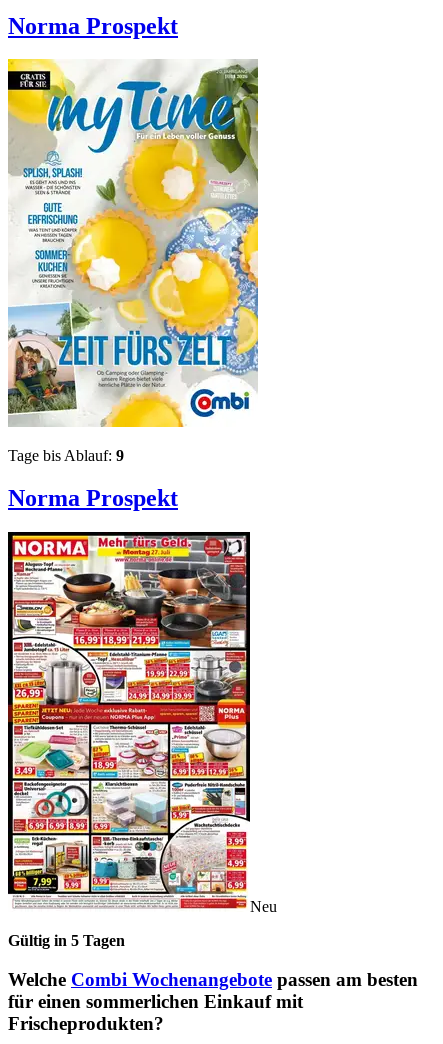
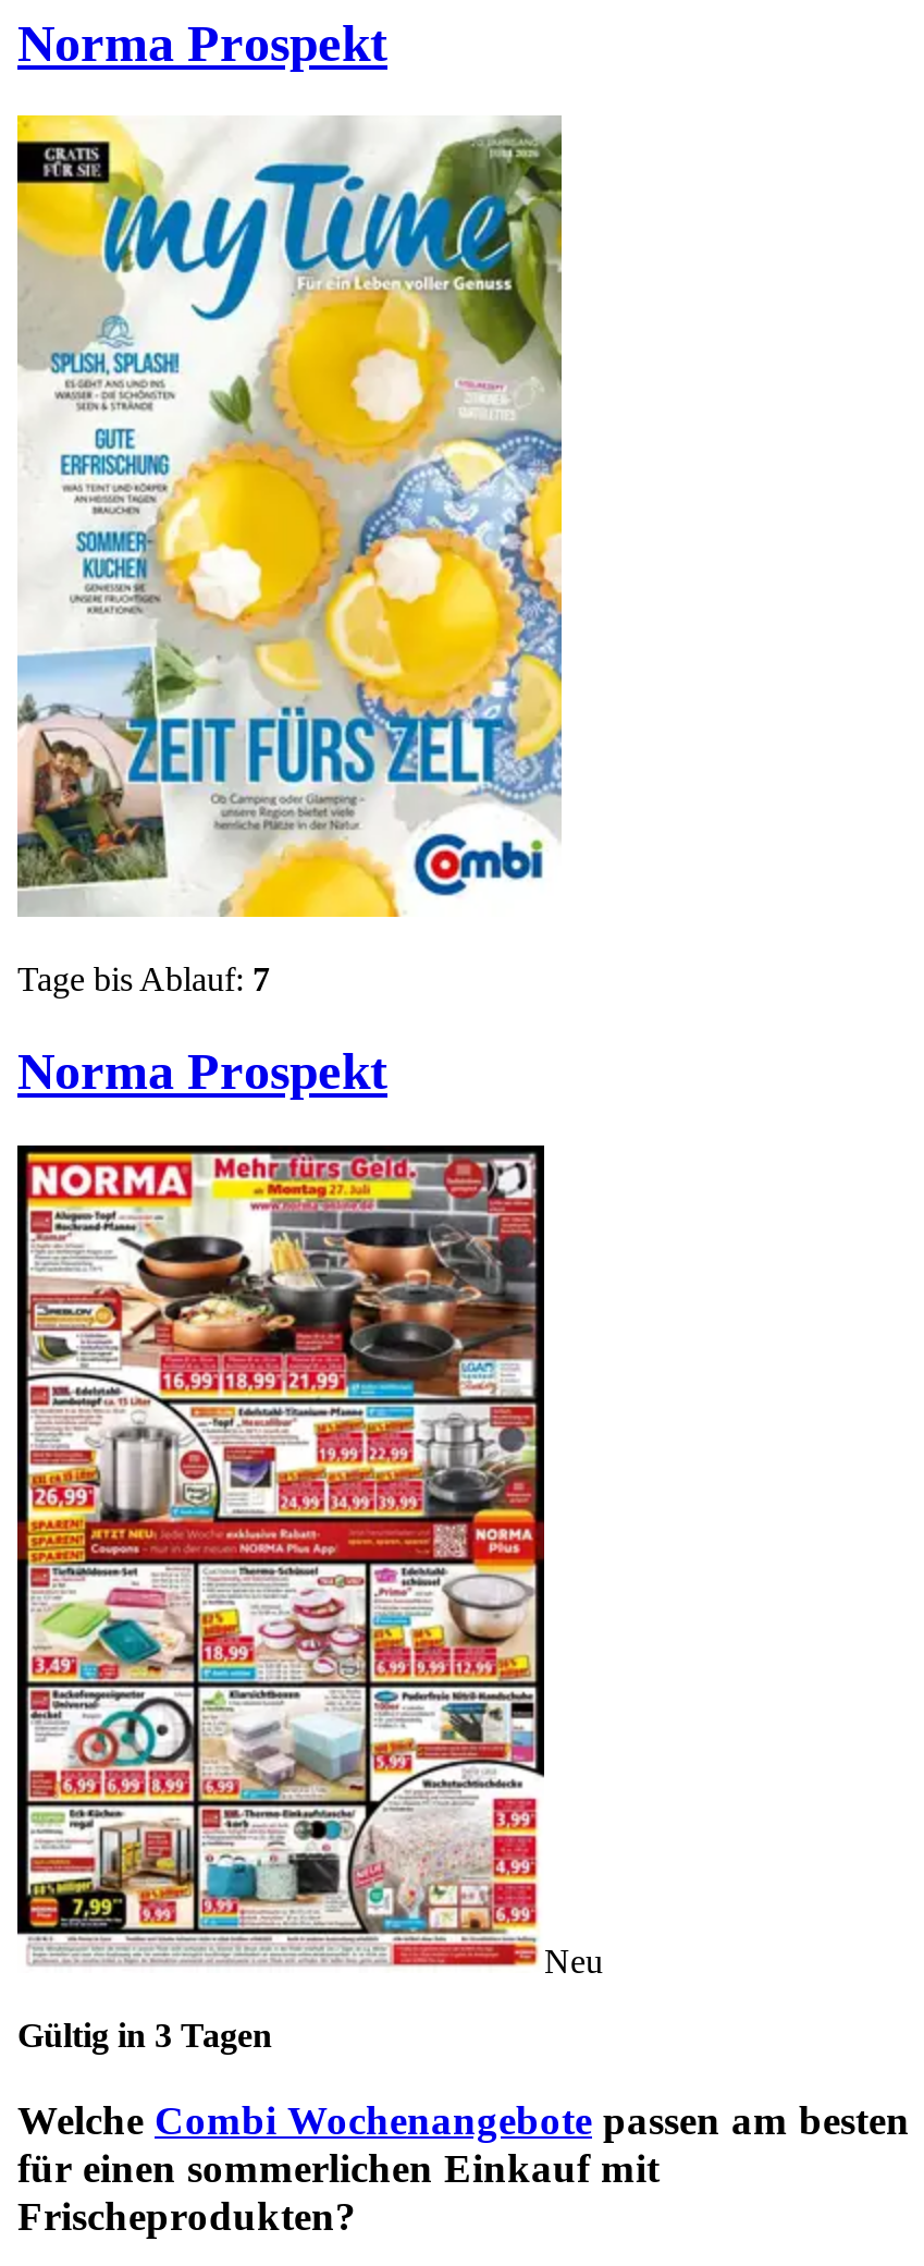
[8,447,124,464] Tage bis Ablauf: 9 -> [17,961,270,998] Tage bis Ablauf: 7
[8,932,125,949] Gültig in 5 Tagen -> [17,2017,272,2054] Gültig in 3 Tagen

